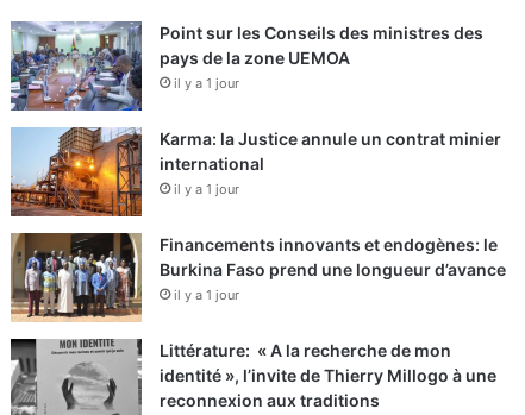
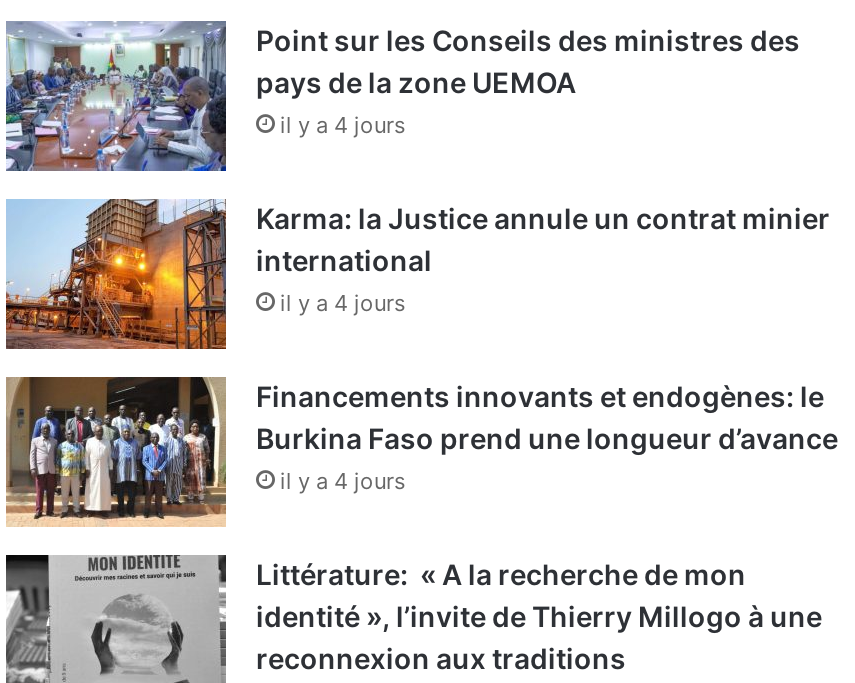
[174,75,239,92] il y a 1 jour -> [280,111,406,139] il y a 4 jours
[174,181,239,198] il y a 1 jour -> [280,289,406,317] il y a 4 jours
[174,287,239,303] il y a 1 jour -> [280,467,406,495] il y a 4 jours

